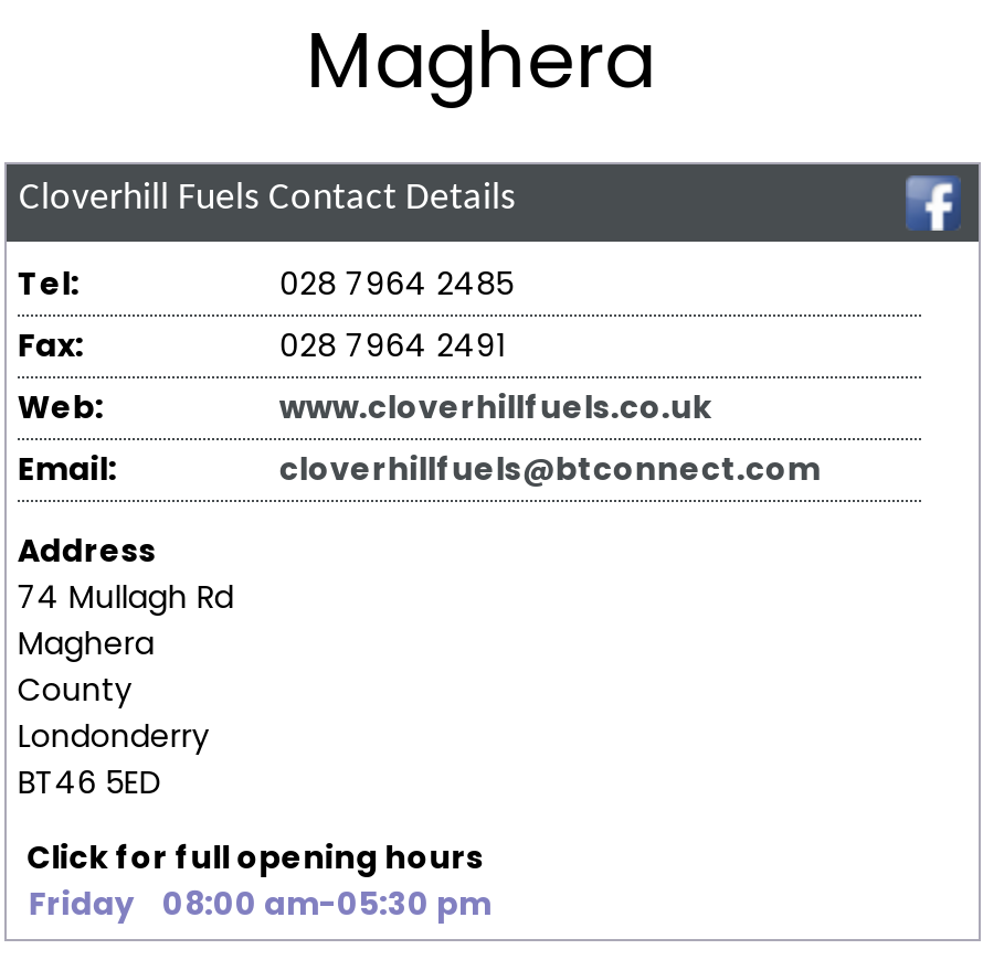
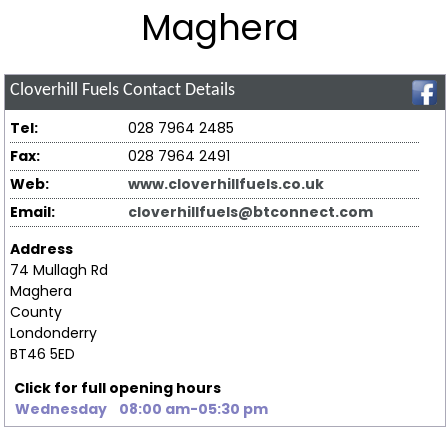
[28,881,134,926] Friday -> [15,399,107,419] Wednesday

